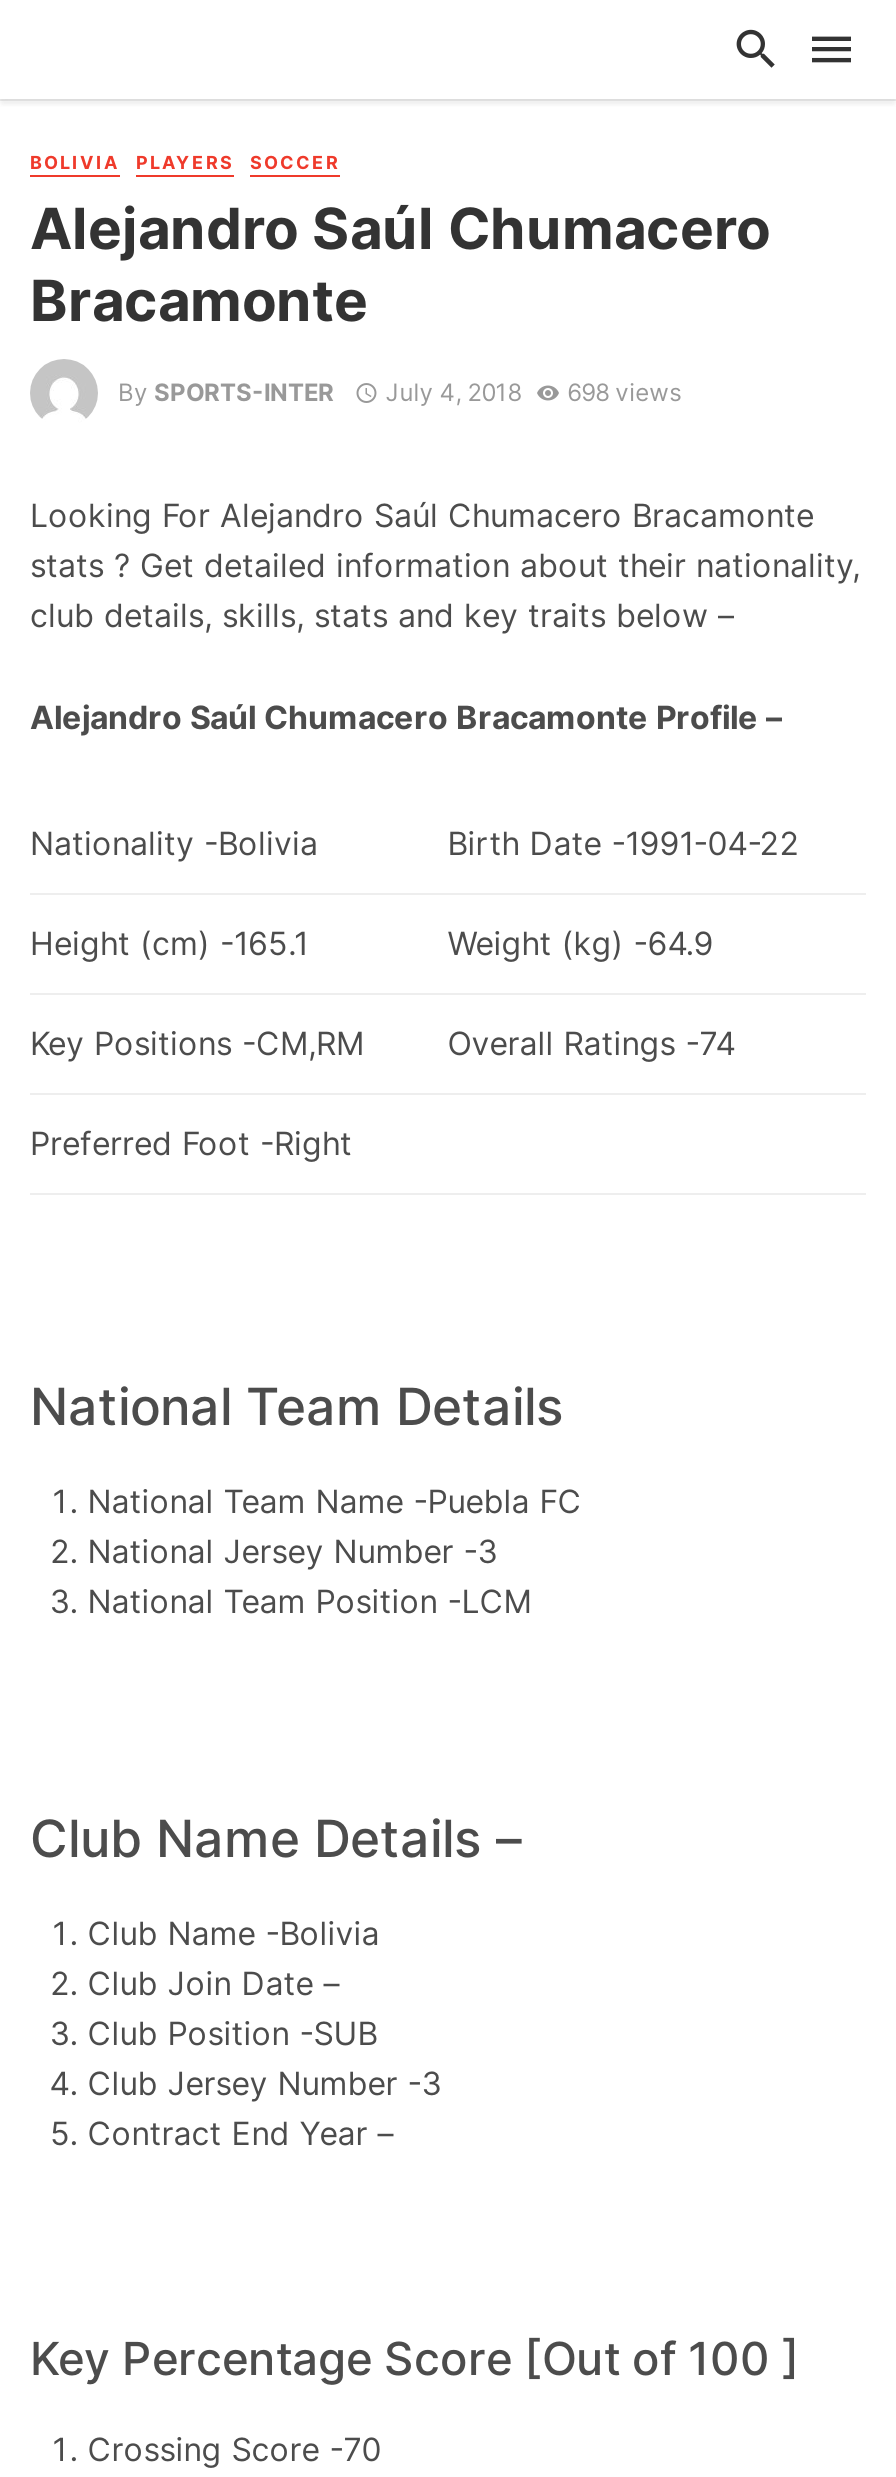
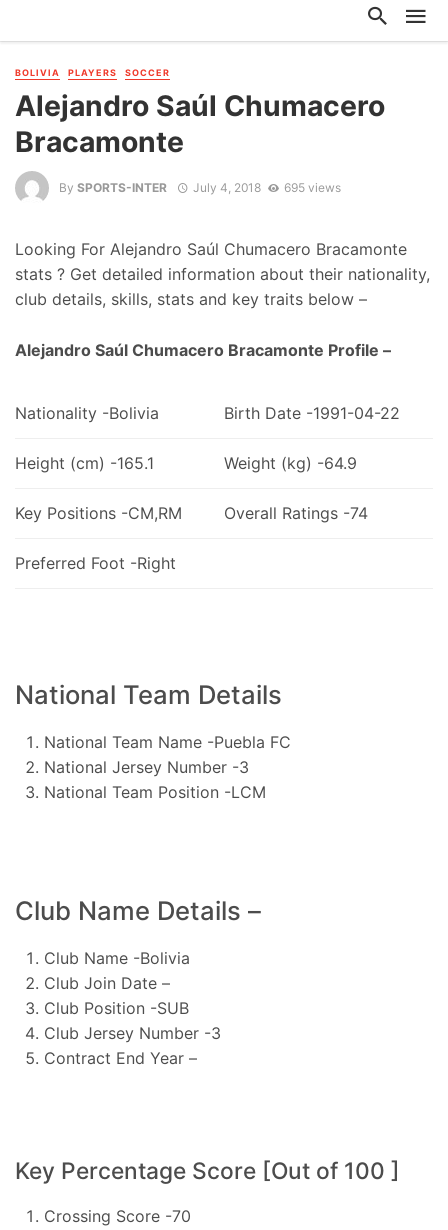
[118,376,681,406] By SPORTS-INTER July 4, 2018 698 views -> [59,180,341,195] By SPORTS-INTER July 4, 2018 695 views

